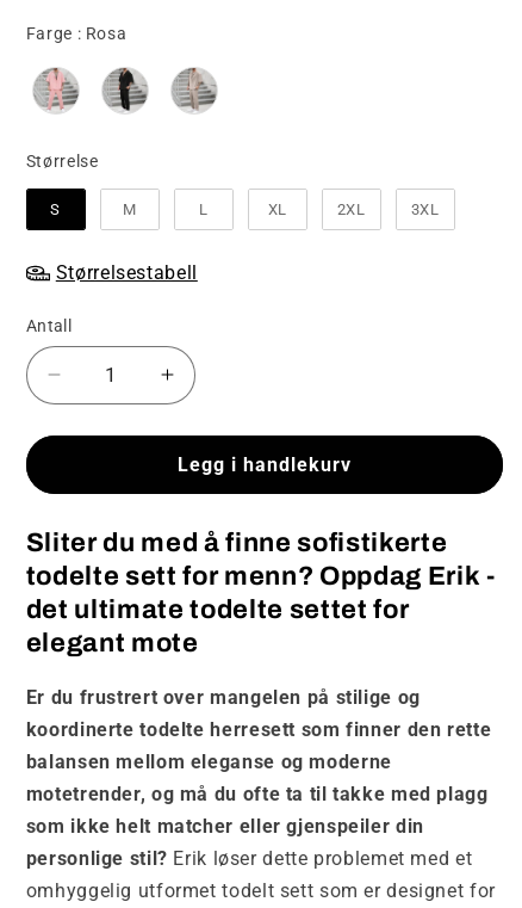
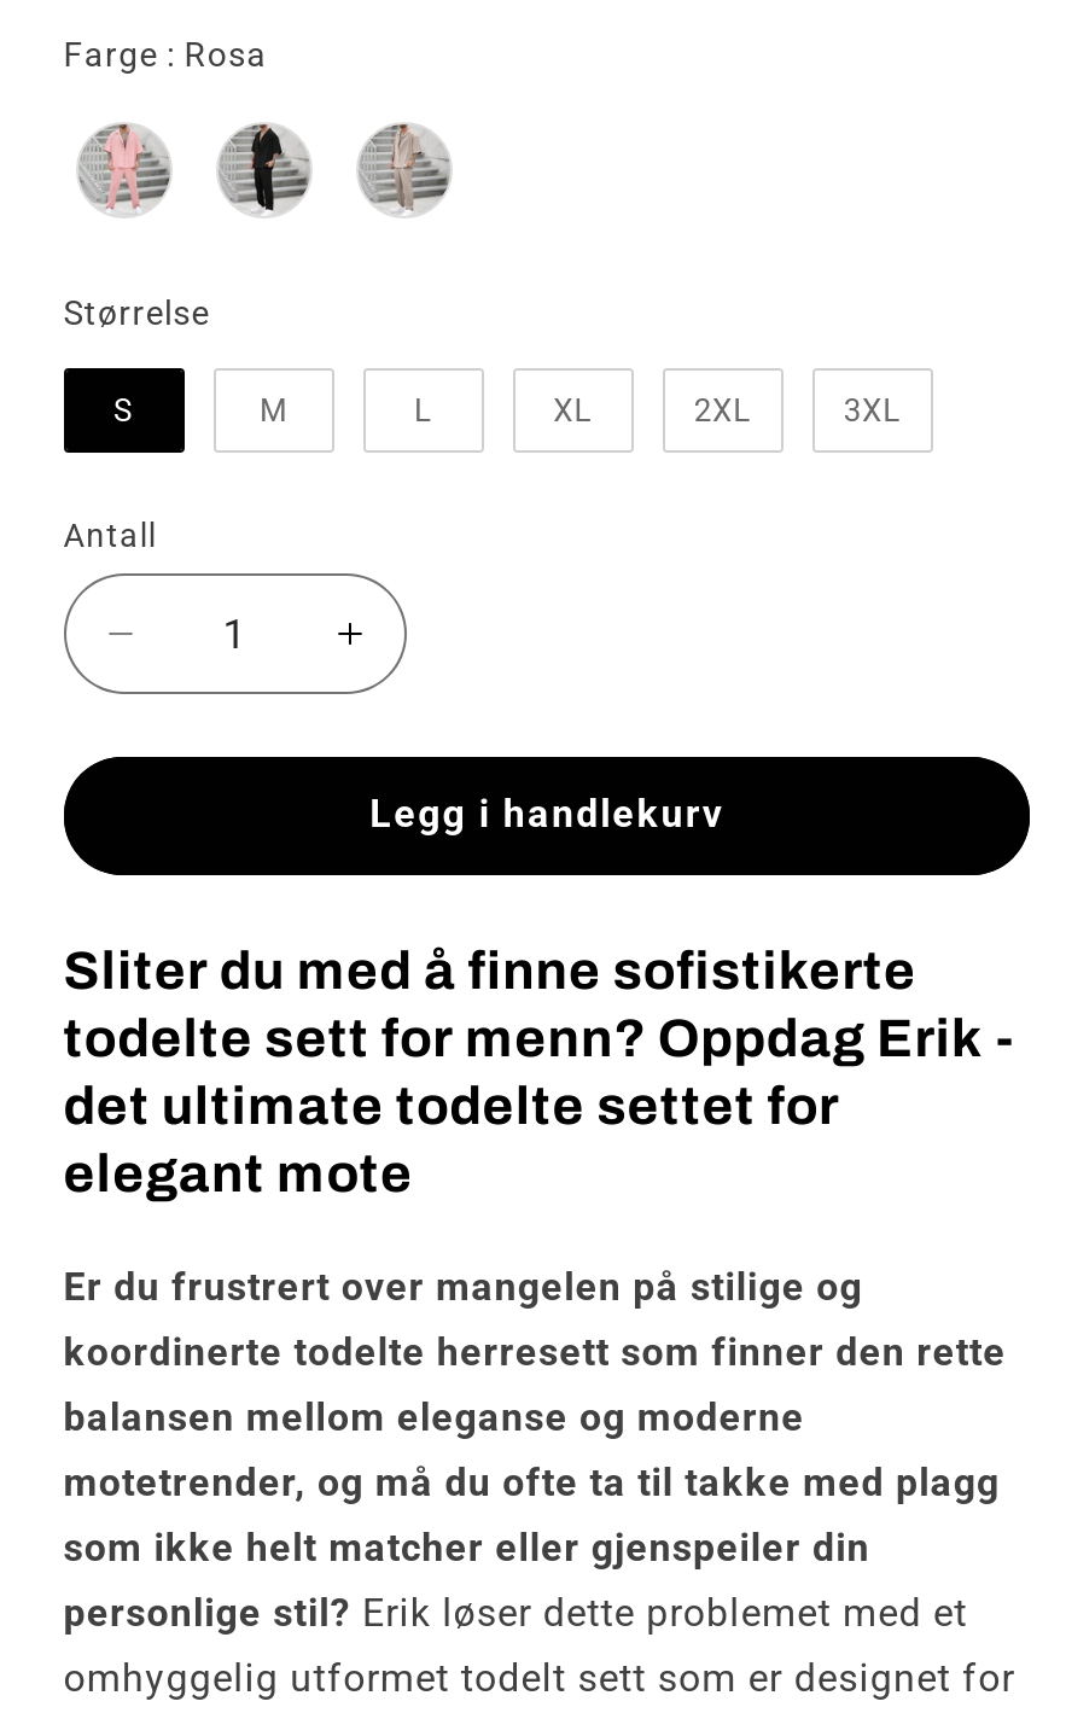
[56,262,198,285] Størrelsestabell -> none

